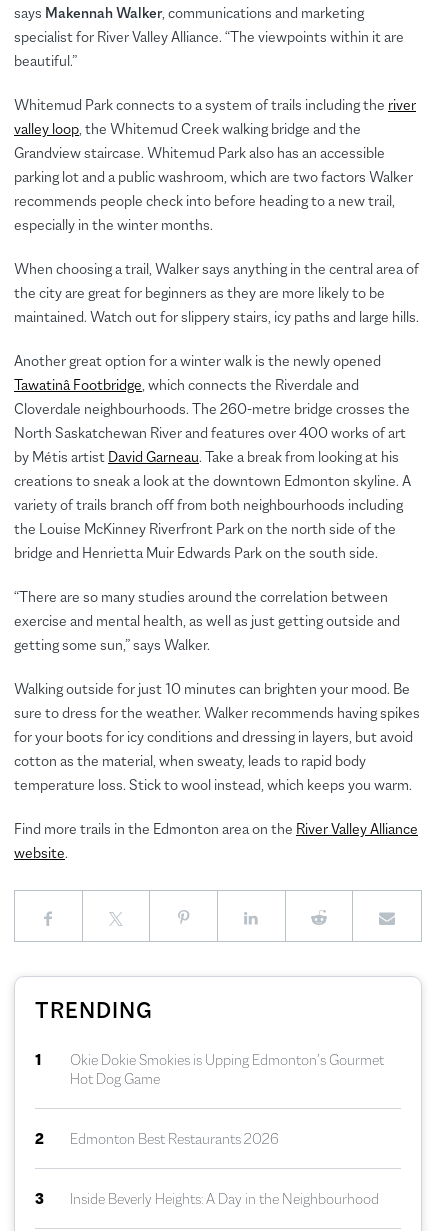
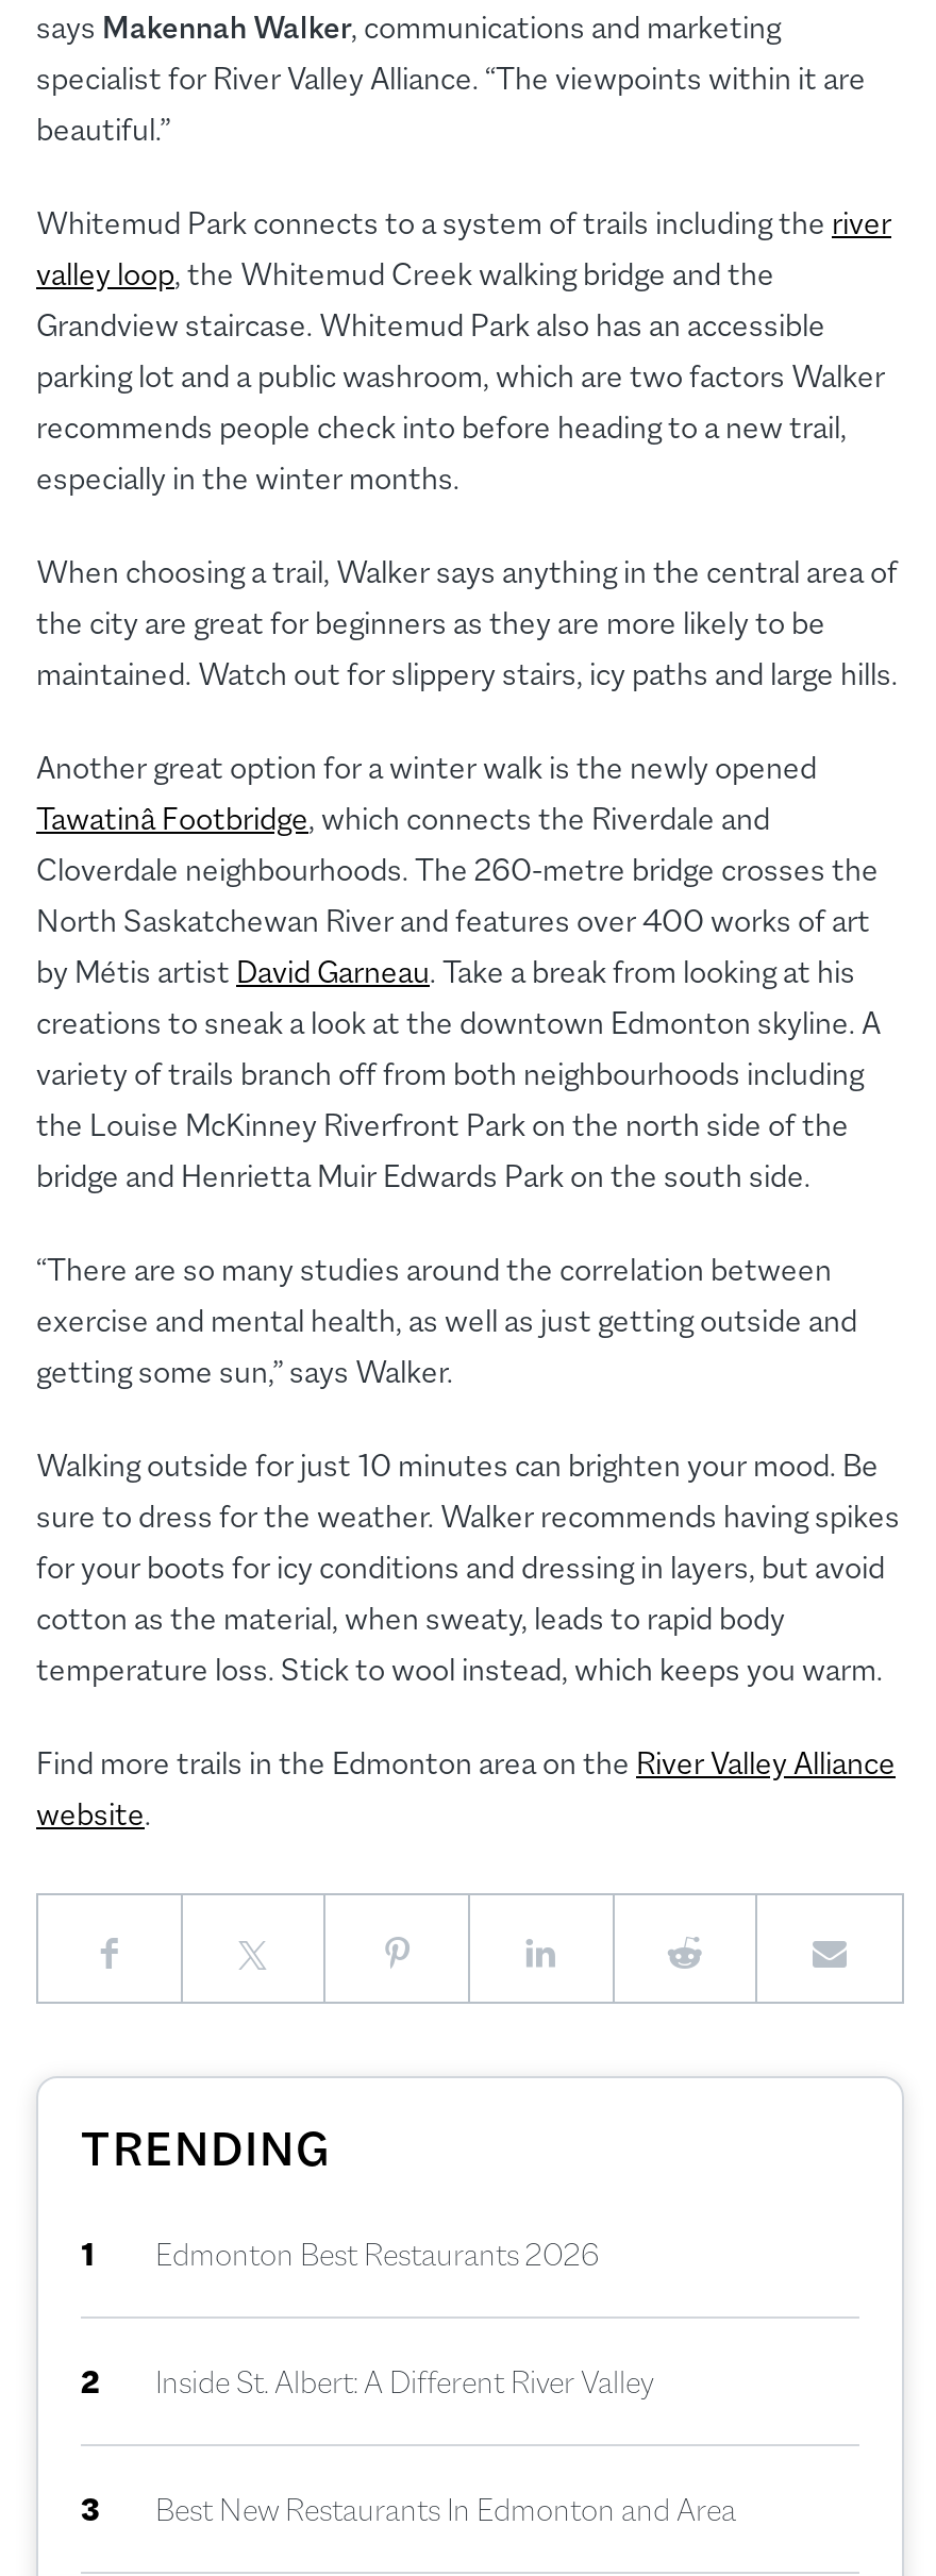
[70,1050,384,1088] Okie Dokie Smokies is Upping Edmonton’s Gourmet | Hot Dog Game -> none
moved [70,1129,279,1148] -> [155,2234,600,2275]: Edmonton Best Restaurants 2026
none -> [155,2362,655,2402] Inside St. Albert: A Different River Valley
[70,1189,379,1208] Inside Beverly Heights: A Day in the Neighbourhood -> [155,2490,736,2530] Best New Restaurants In Edmonton and Area

